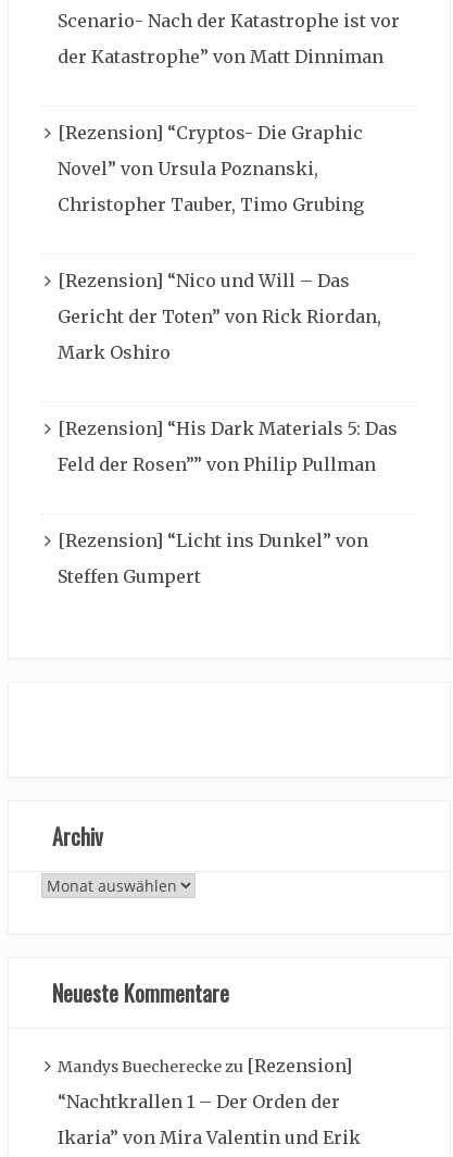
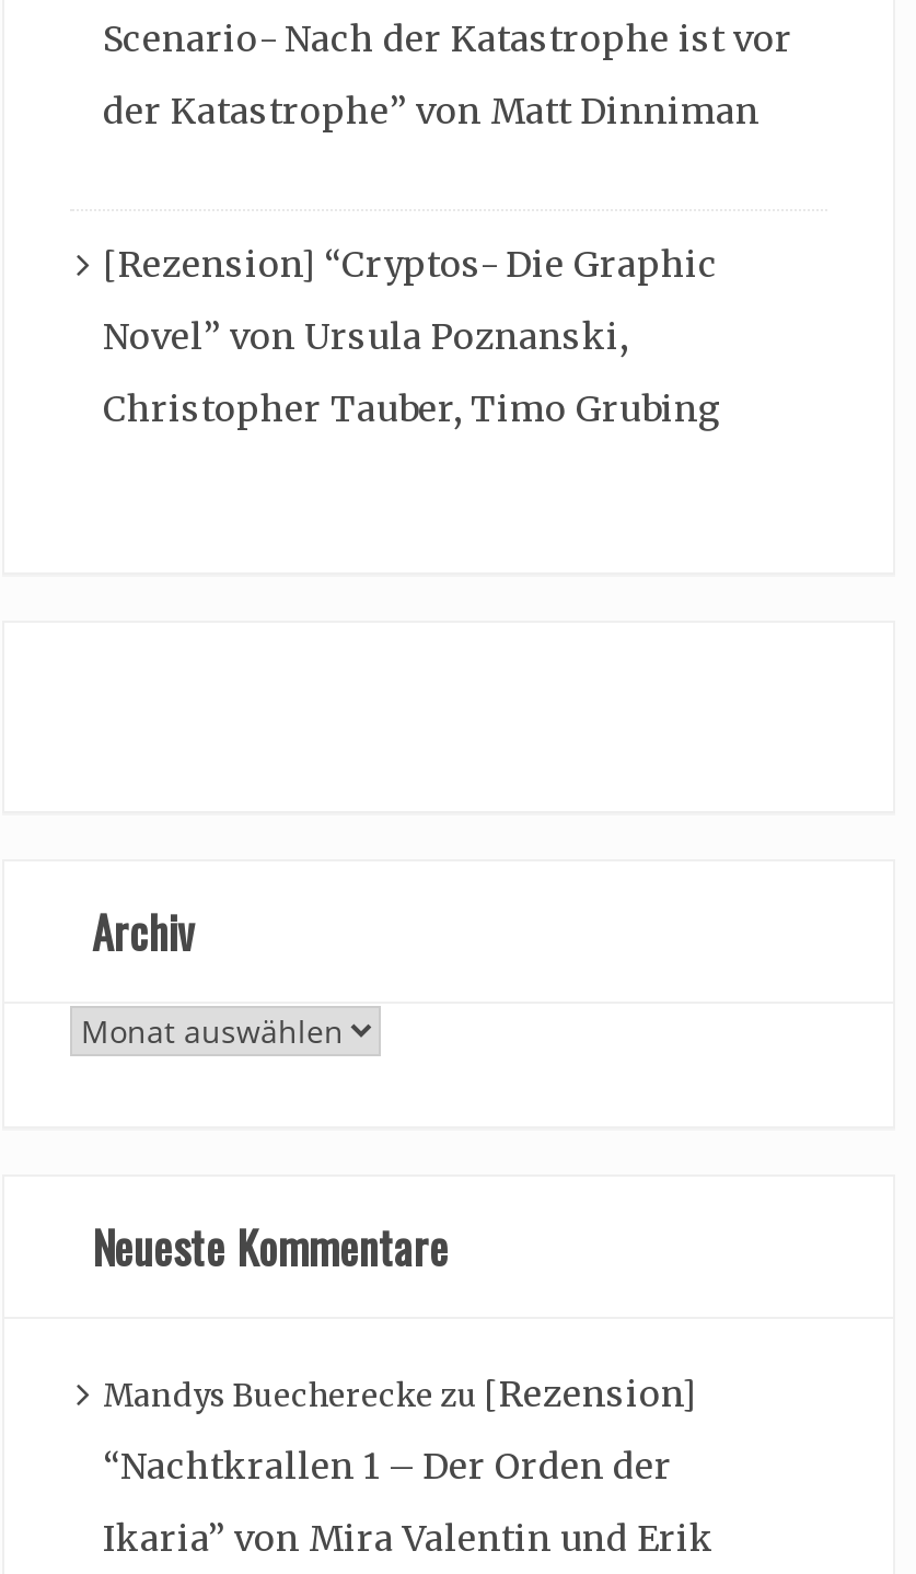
[58,269,398,587] [Rezension] “Nico und Will – Das | Gericht der Toten” von Rick Riordan, | Mark Oshiro | [Rezension] “His Dark Materials 5: Das | Feld der Rosen”” von Philip Pullman | [Rezension] “Licht ins Dunkel” von | Steffen Gumpert -> none

